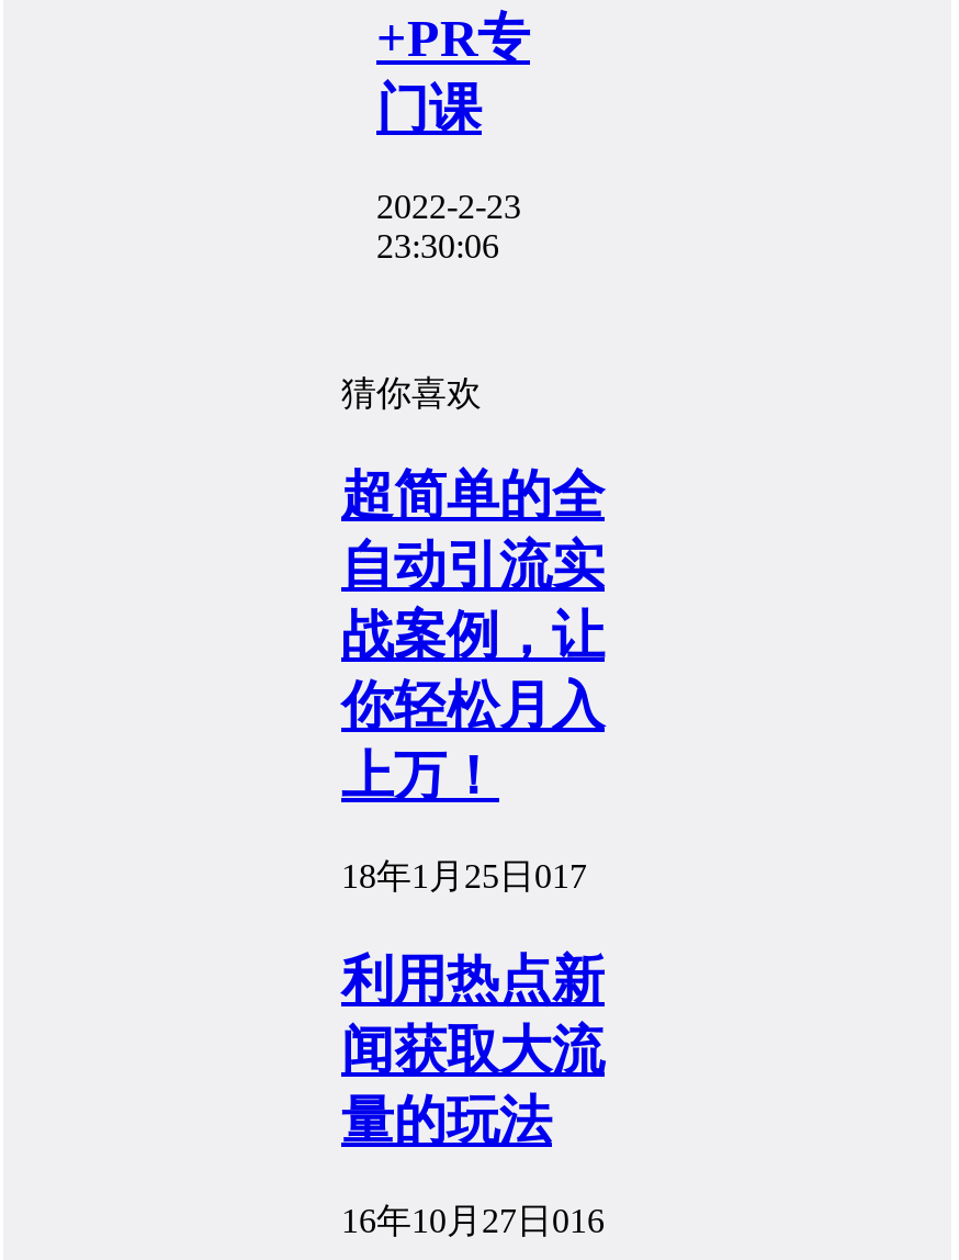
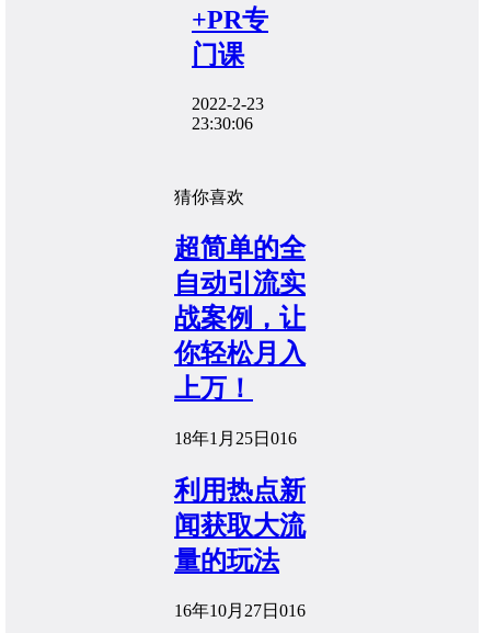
[341,858,587,895] 18年1月25日017 -> [174,429,297,448] 18年1月25日016

